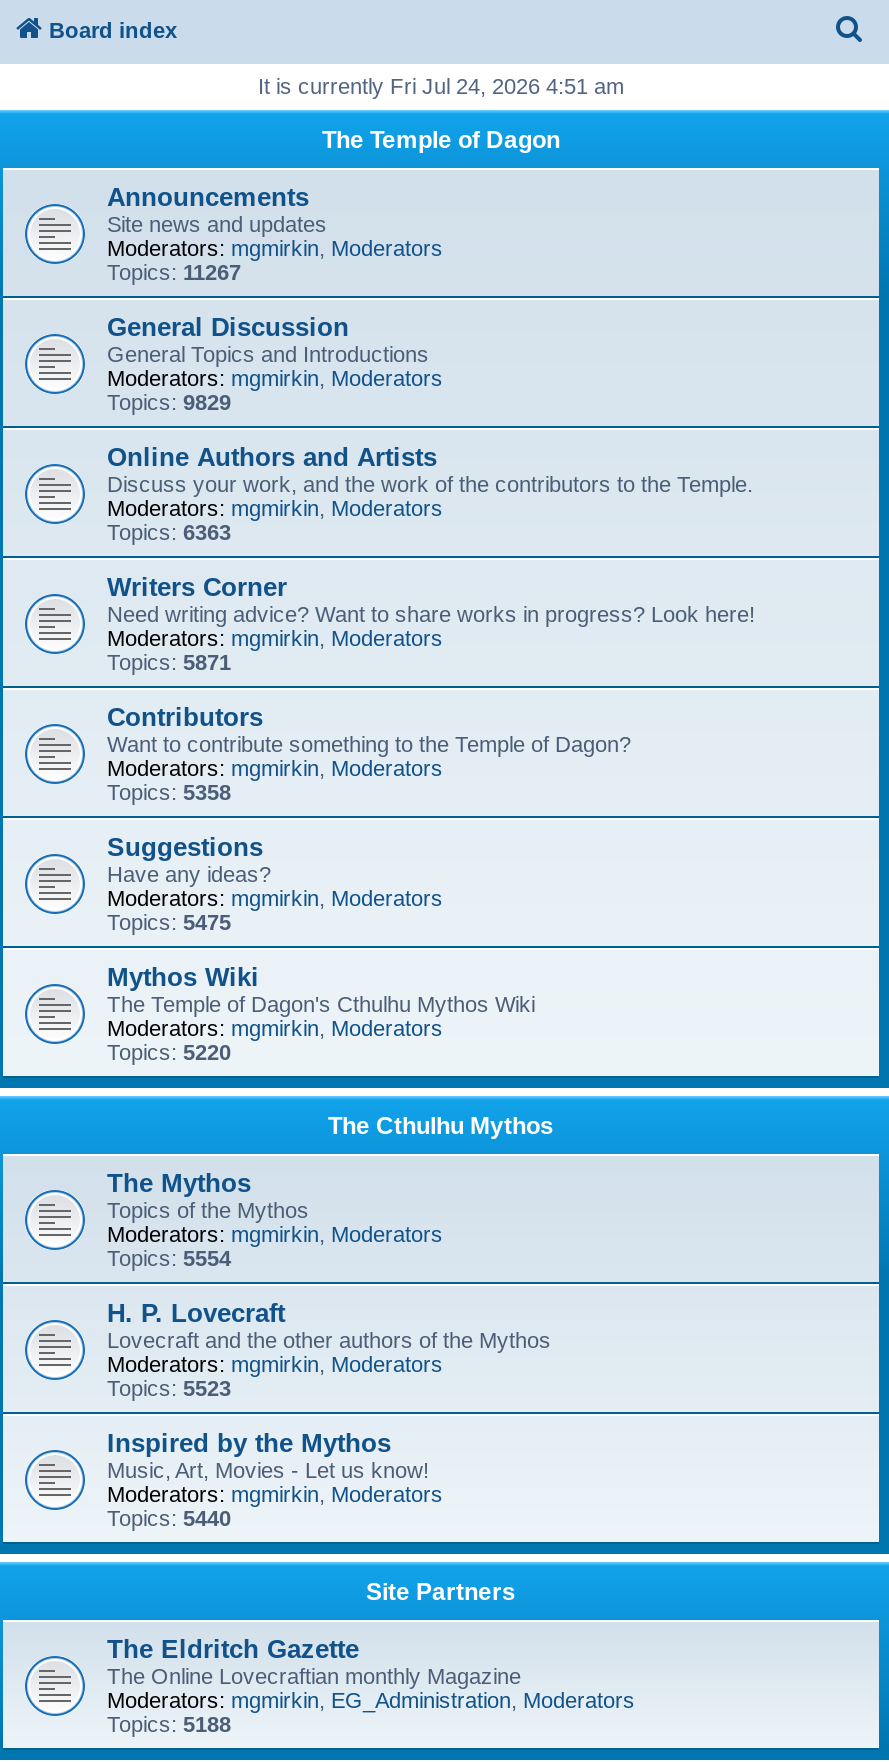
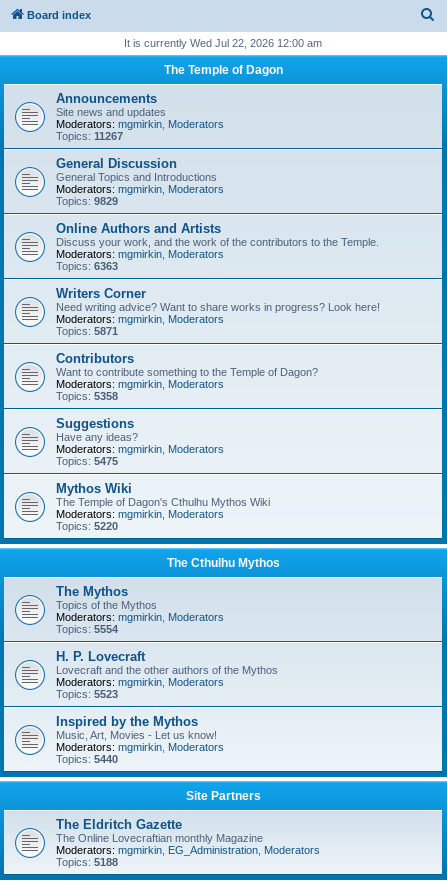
[258,74,624,98] It is currently Fri Jul 24, 2026 4:51 am -> [124,37,322,49] It is currently Wed Jul 22, 2026 12:00 am

